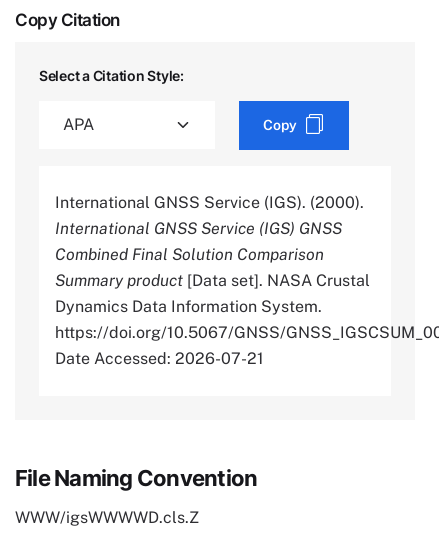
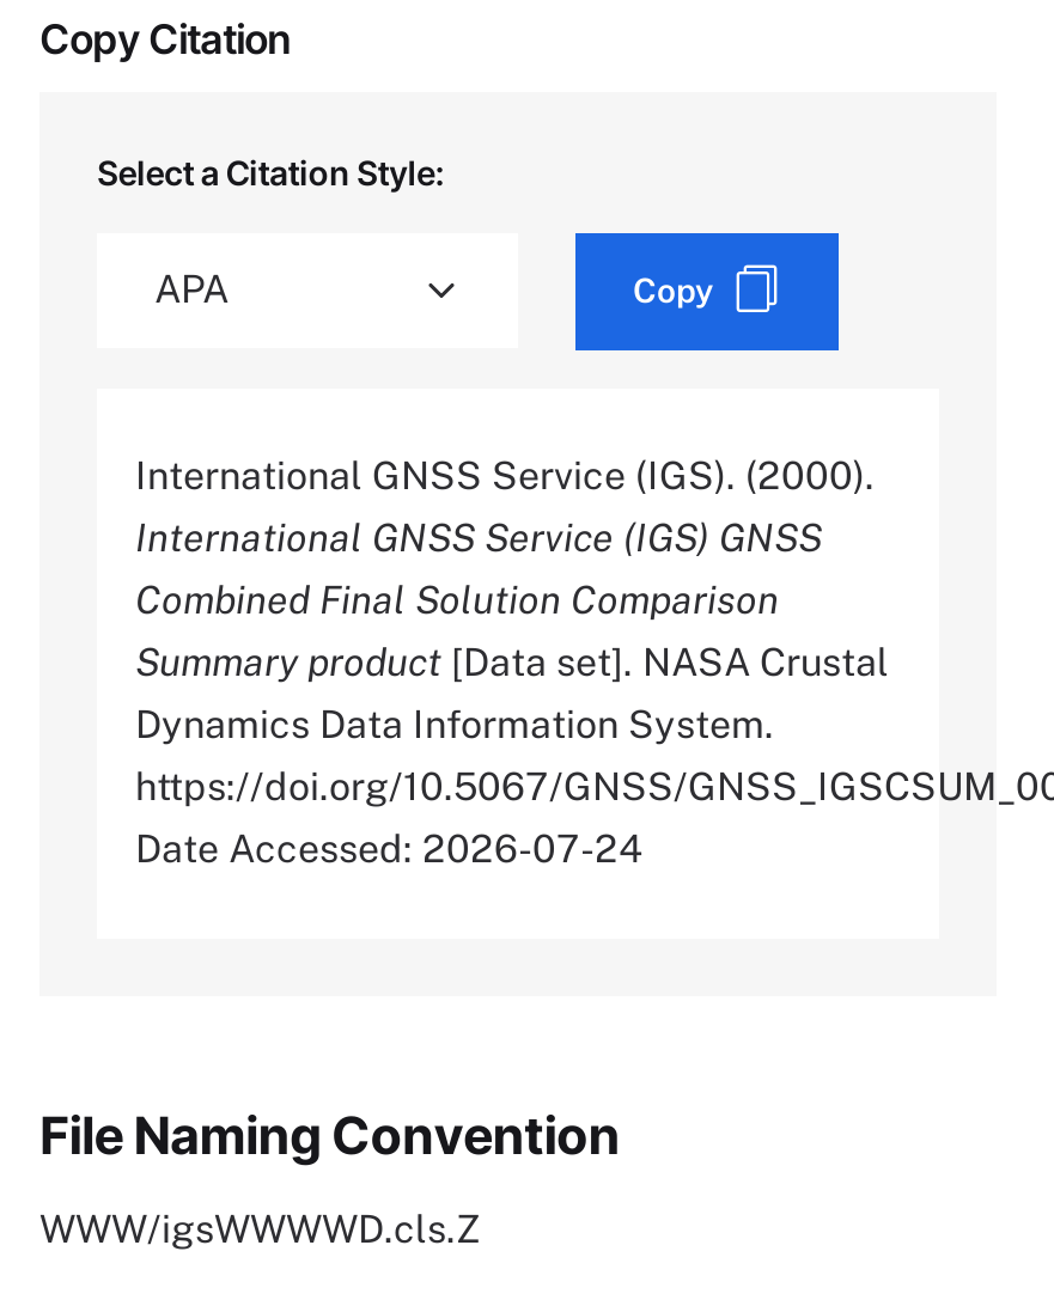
[55,349,264,368] Date Accessed: 2026-07-21 -> [135,827,642,873] Date Accessed: 2026-07-24

